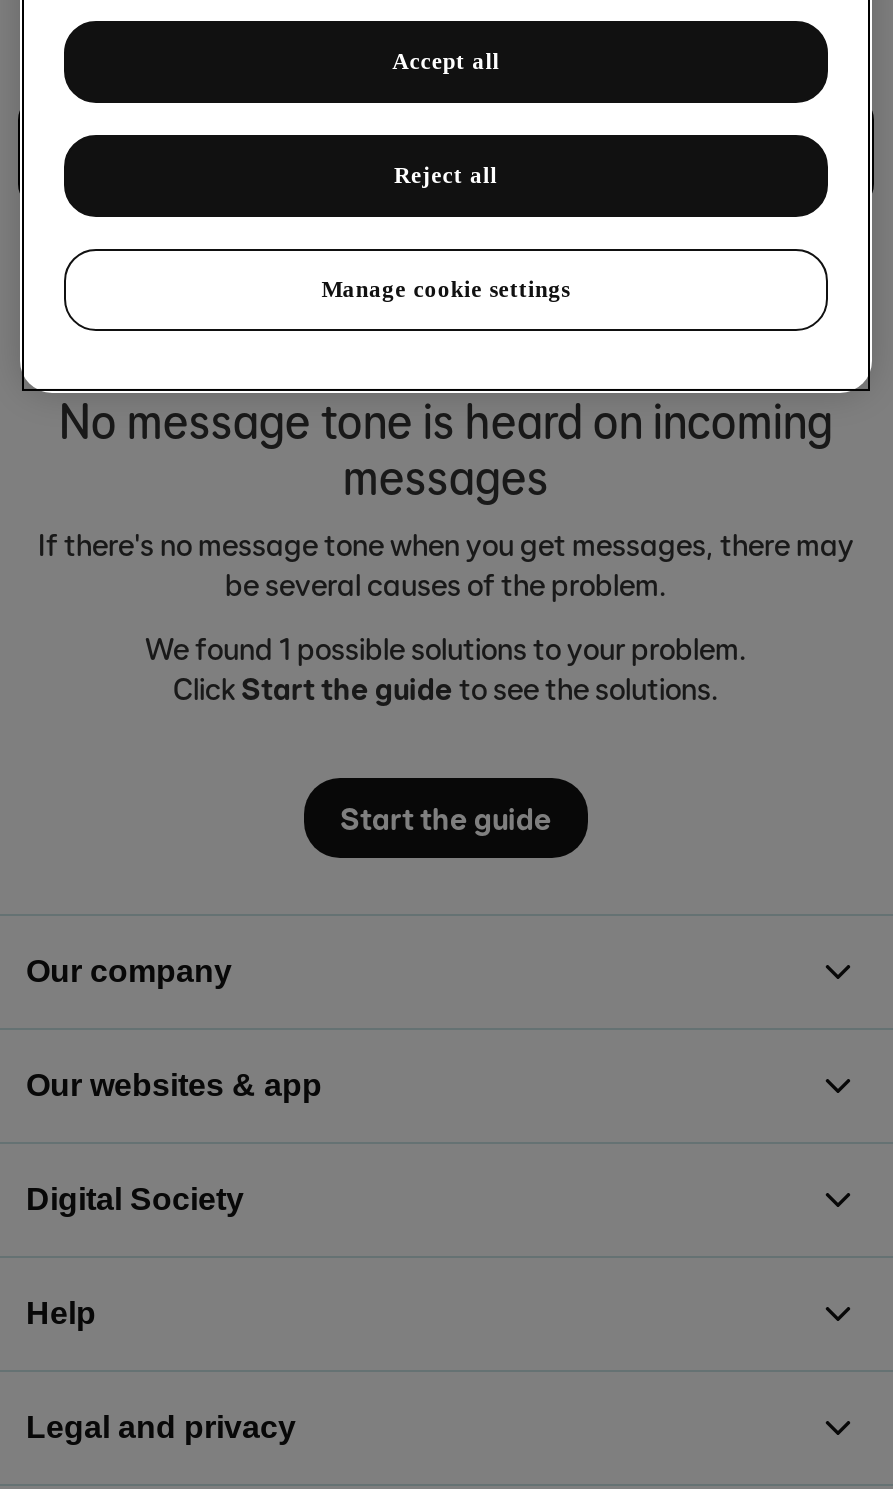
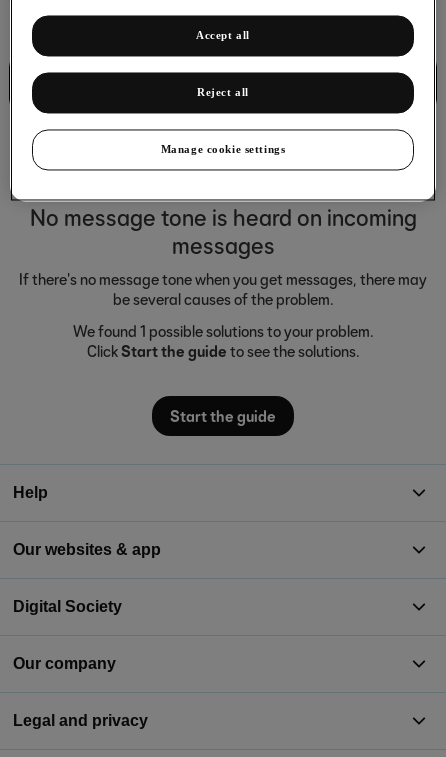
moved [26,954,232,988] -> [13,655,116,672]: Our company
moved [26,1296,96,1330] -> [13,484,48,501]: Help

